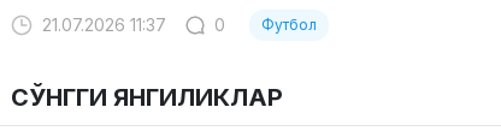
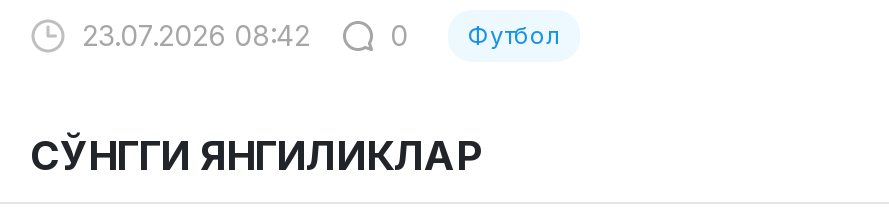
[42,15,166,35] 21.07.2026 11:37 -> [82,18,310,52] 23.07.2026 08:42

